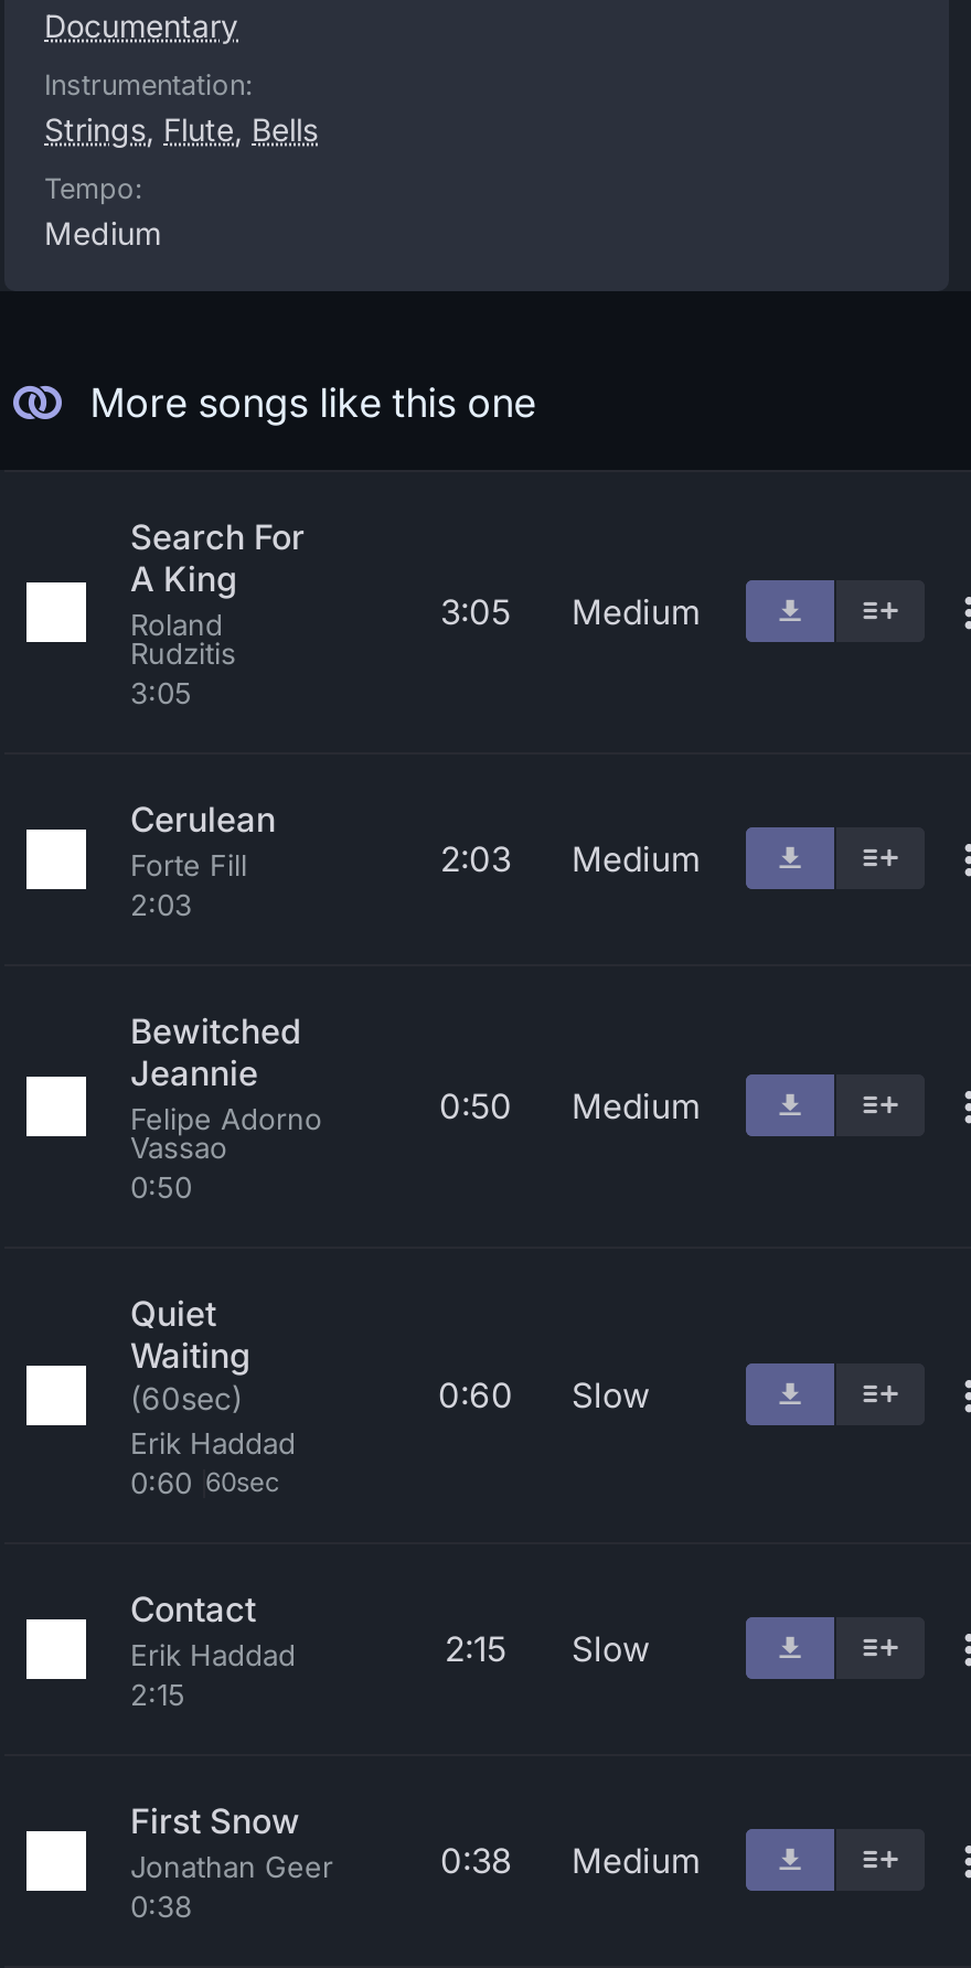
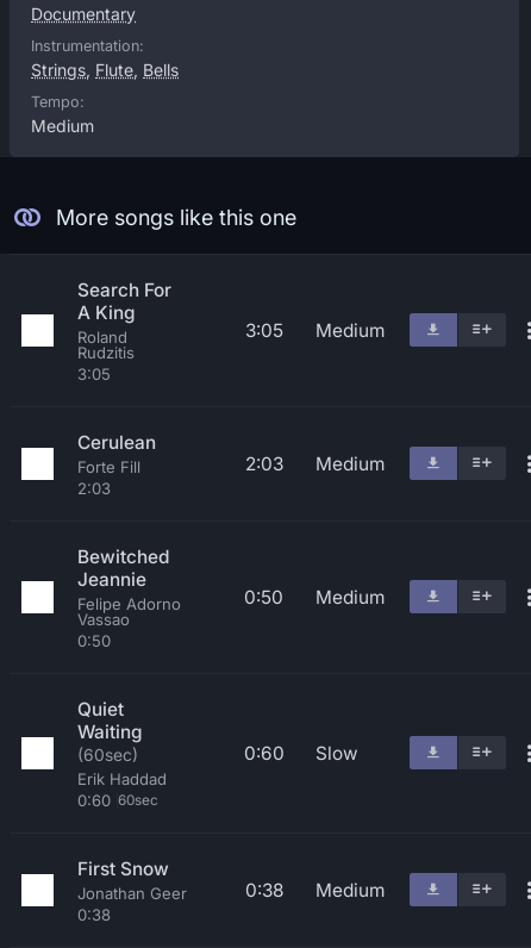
[130,1589,296,1712] Contact | Erik Haddad | 2:15 -> none
[445,1627,651,1670] 2:15 | Slow -> none

